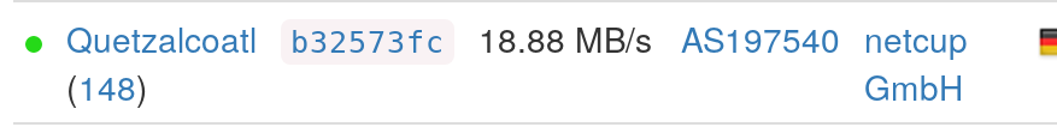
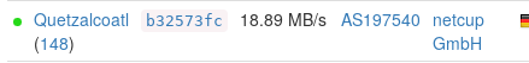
[66,14,968,62] Quetzalcoatl b32573fc 18.88 MB/s AS197540 netcup -> [34,7,484,31] Quetzalcoatl b32573fc 18.89 MB/s AS197540 netcup

